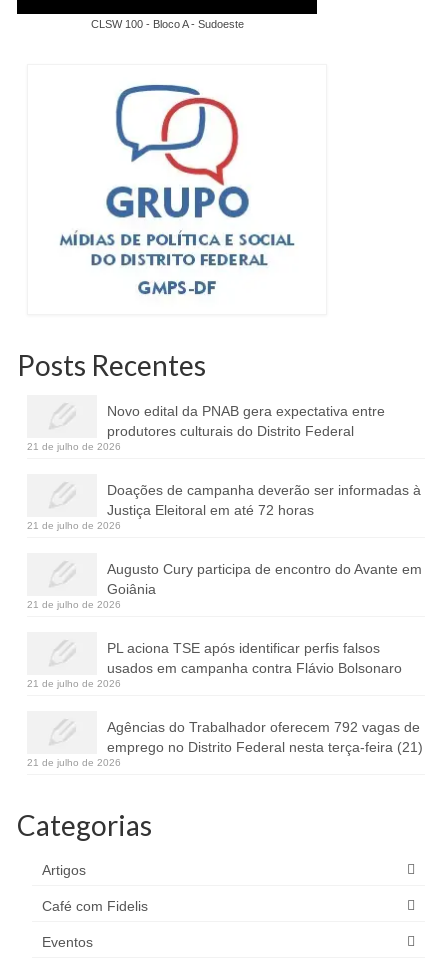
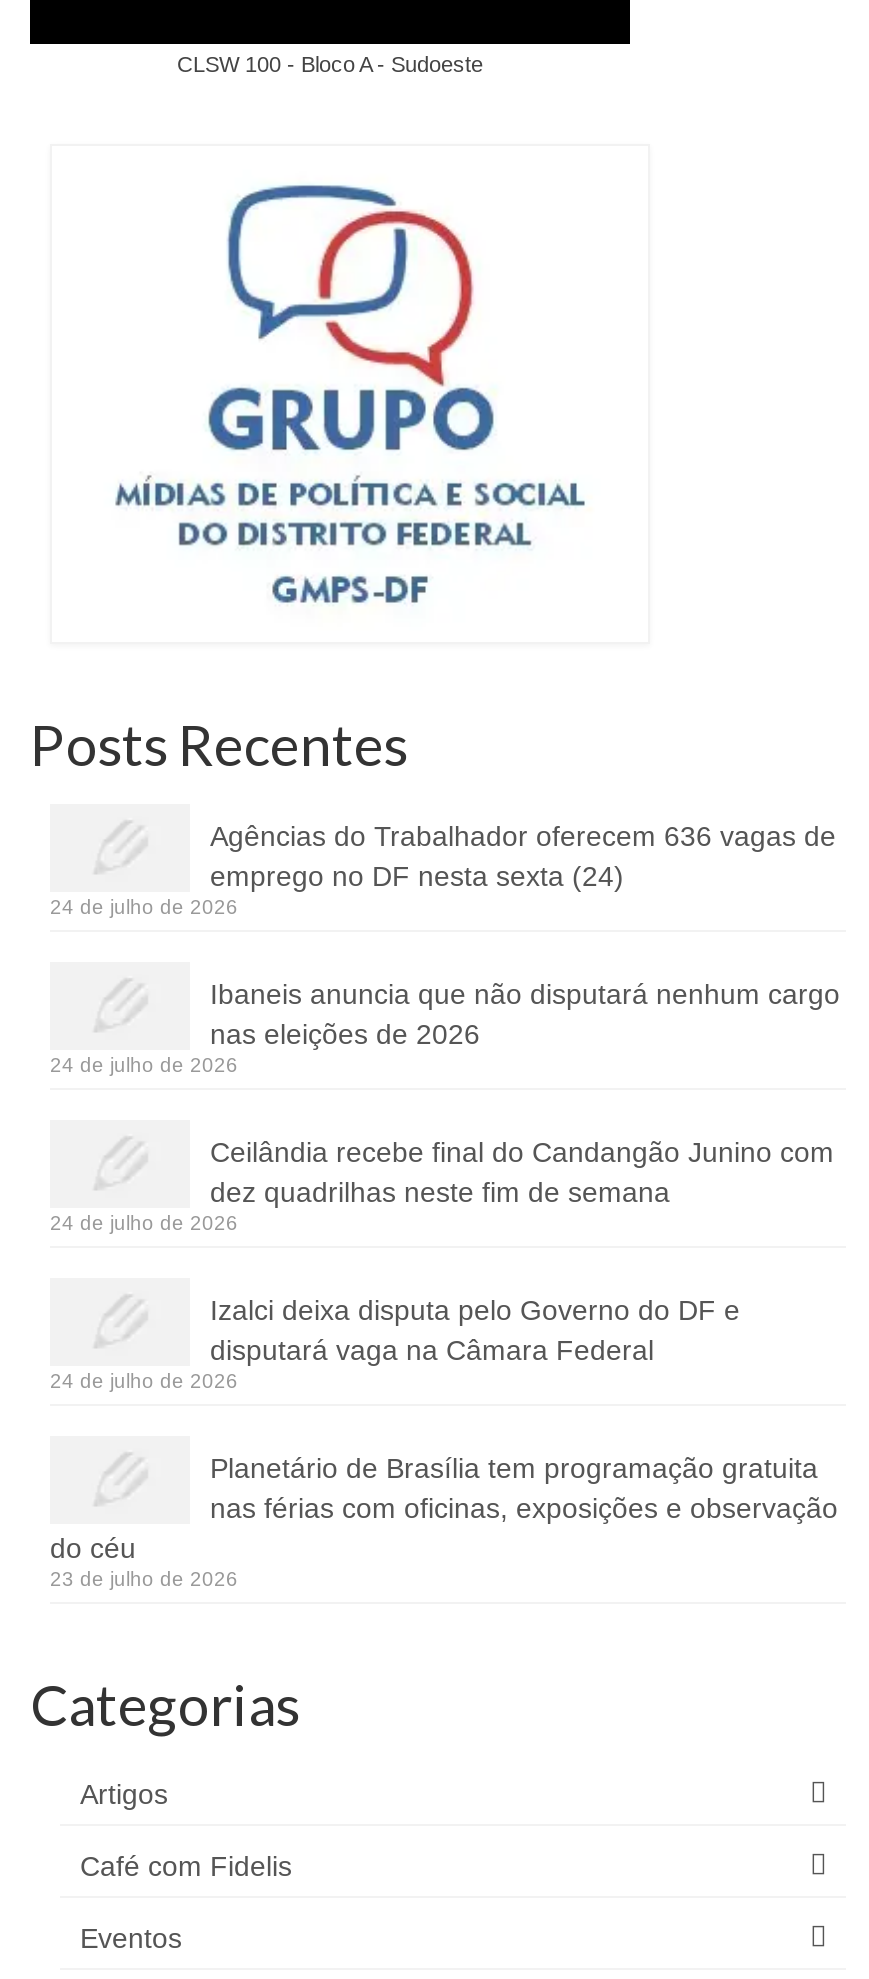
[27,403,385,452] Novo edital da PNAB gera expectativa entre | produtores culturais do Distrito Federal | 21 de julho de 2026 -> [50,820,836,918] Agências do Trabalhador oferecem 636 vagas de | emprego no DF nesta sexta (24) | 24 de julho de 2026
[27,482,421,531] Doações de campanha deverão ser informadas à | Justiça Eleitoral em até 72 horas | 21 de julho de 2026 -> [50,978,840,1076] Ibaneis anuncia que não disputará nenhum cargo | nas eleições de 2026 | 24 de julho de 2026
[27,561,422,610] Augusto Cury participa de encontro do Avante em | Goiânia | 21 de julho de 2026 -> [50,1136,834,1234] Ceilândia recebe final do Candangão Junino com | dez quadrilhas neste fim de semana | 24 de julho de 2026
[27,640,402,689] PL aciona TSE após identificar perfis falsos | usados em campanha contra Flávio Bolsonaro | 21 de julho de 2026 -> [50,1294,740,1392] Izalci deixa disputa pelo Governo do DF e | disputará vaga na Câmara Federal | 24 de julho de 2026
[27,719,423,768] Agências do Trabalhador oferecem 792 vagas de | emprego no Distrito Federal nesta terça-feira (21) | 21 de julho de 2026 -> [50,1452,838,1590] Planetário de Brasília tem programação gratuita | nas férias com oficinas, exposições e observação | do céu | 23 de julho de 2026

